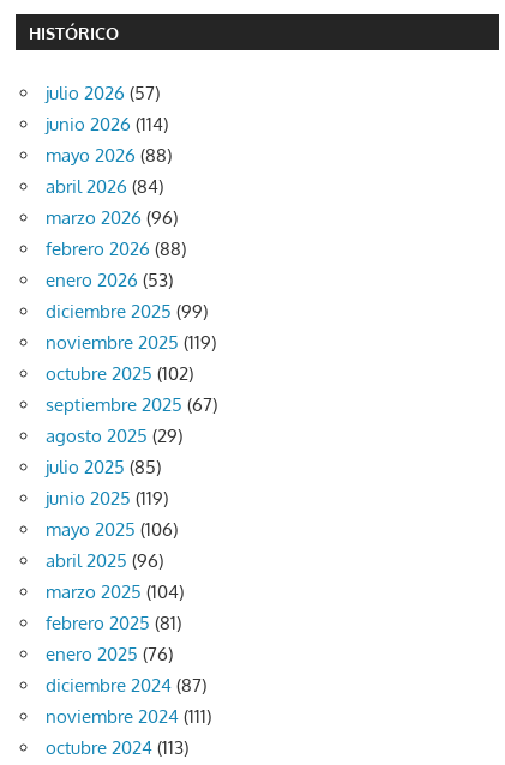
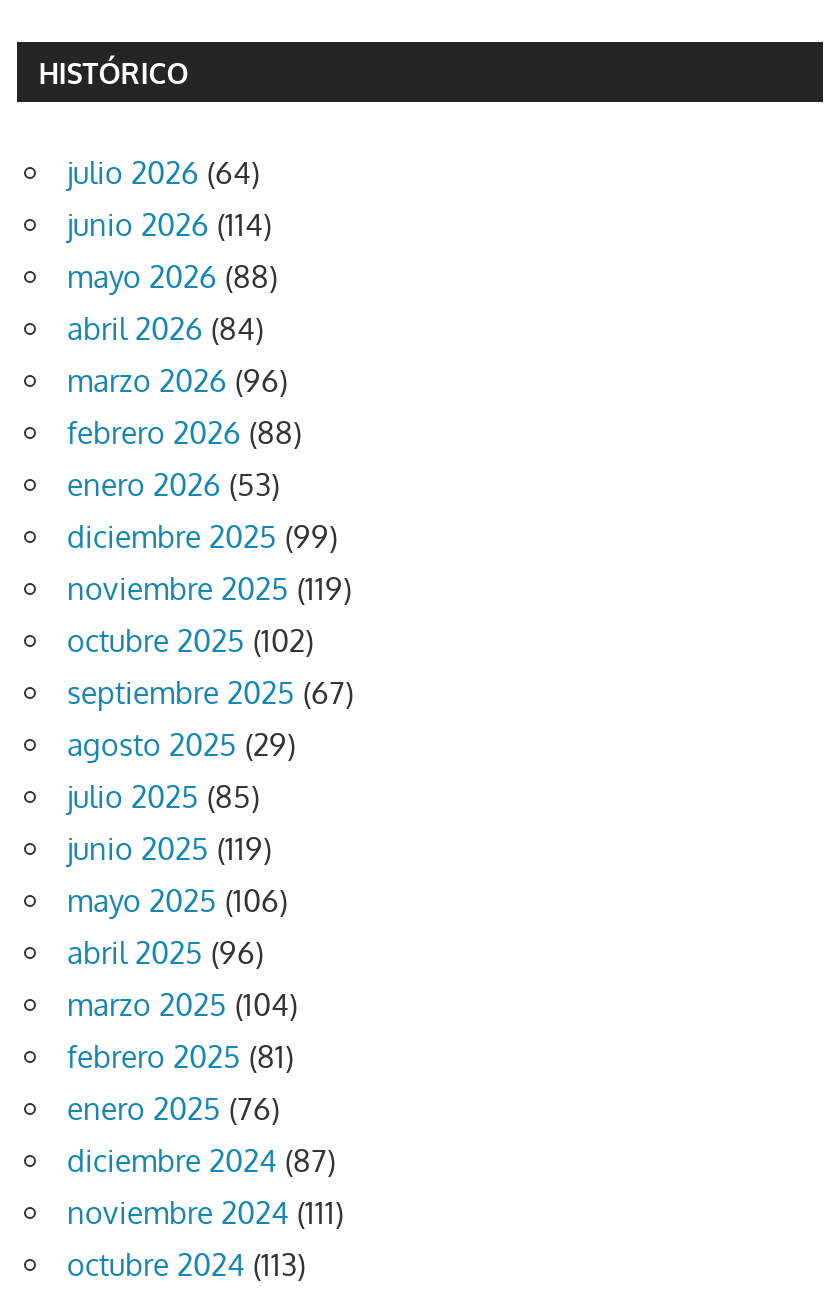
[46,82,160,104] julio 2026 (57) -> [67,154,259,192] julio 2026 (64)

